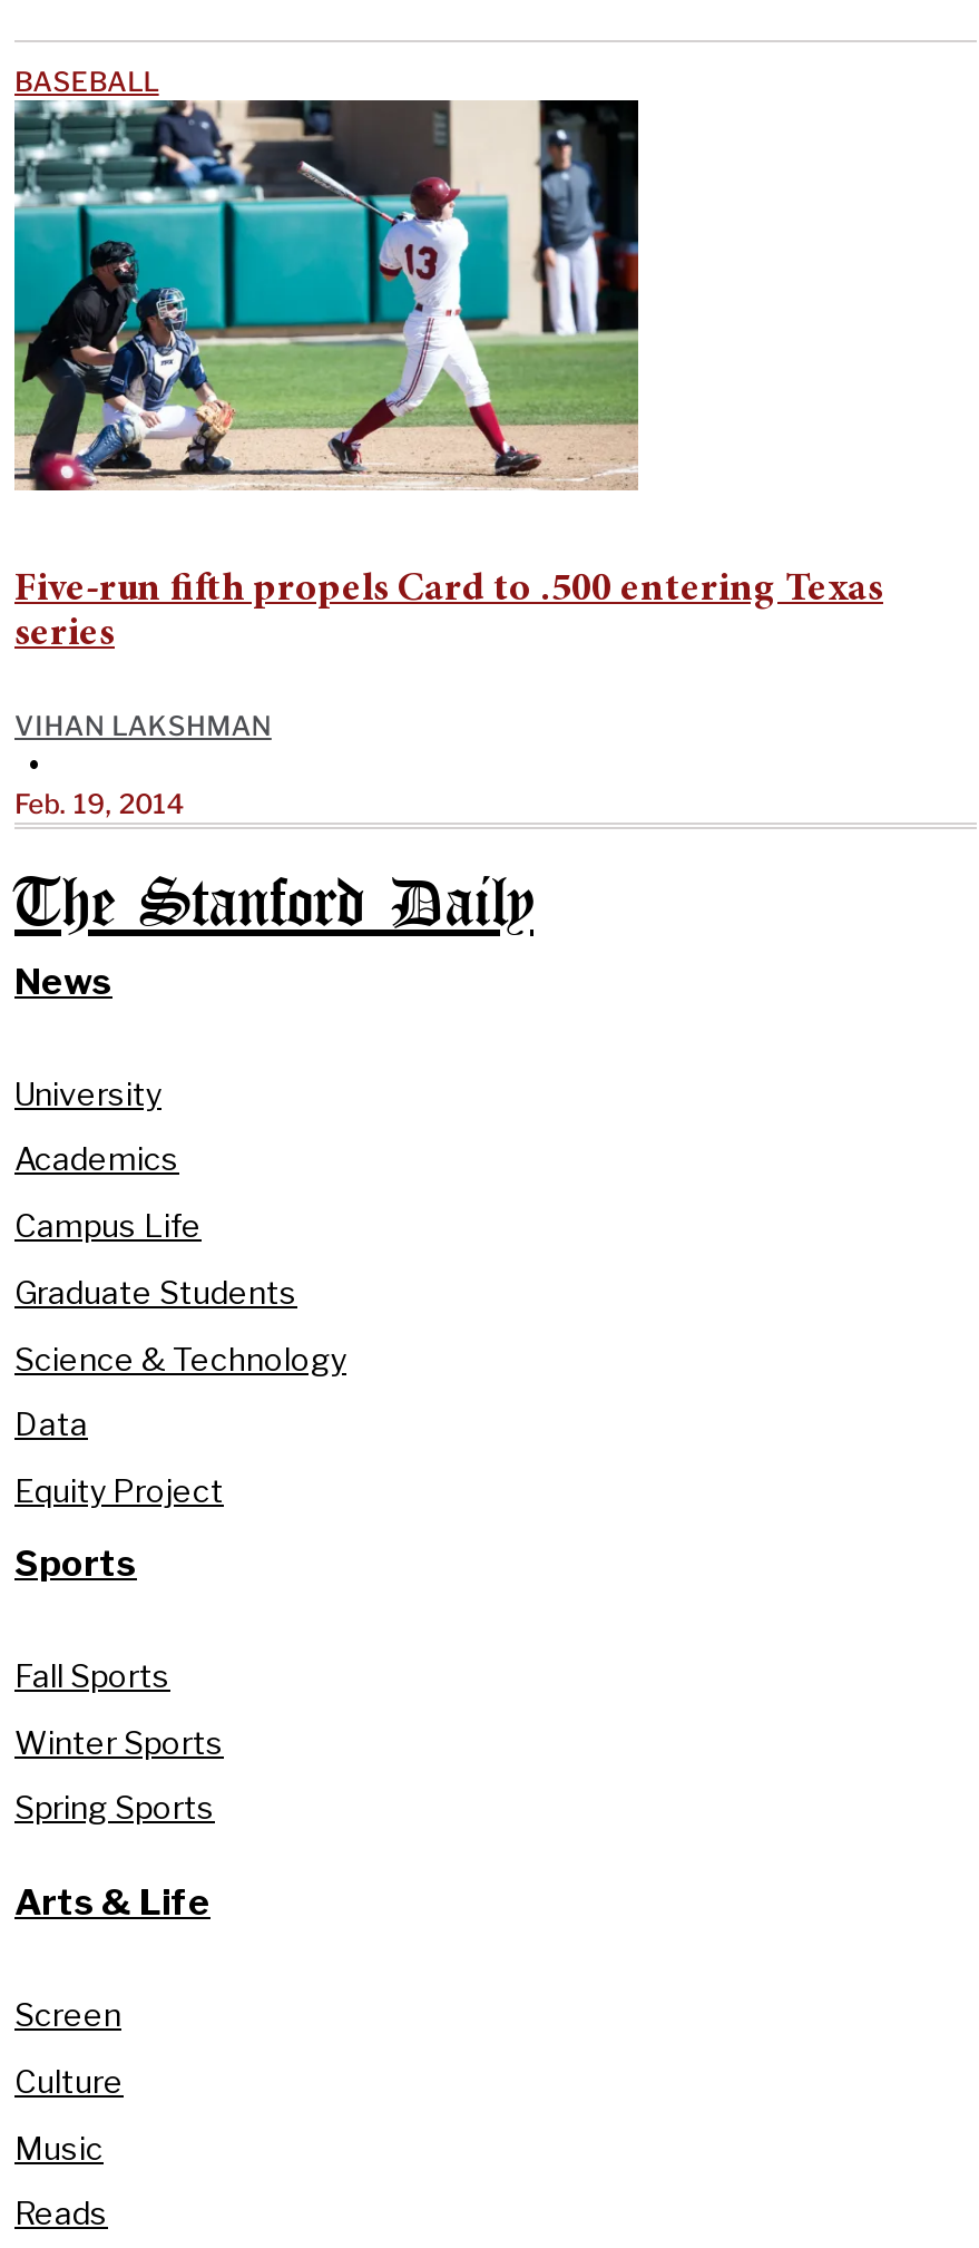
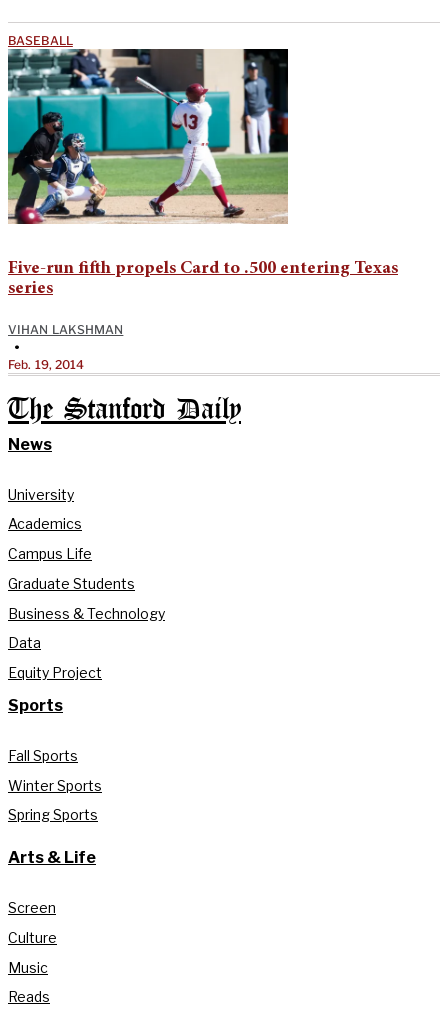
[14,1339,346,1377] Science & Technology -> [8,605,165,622] Business & Technology

